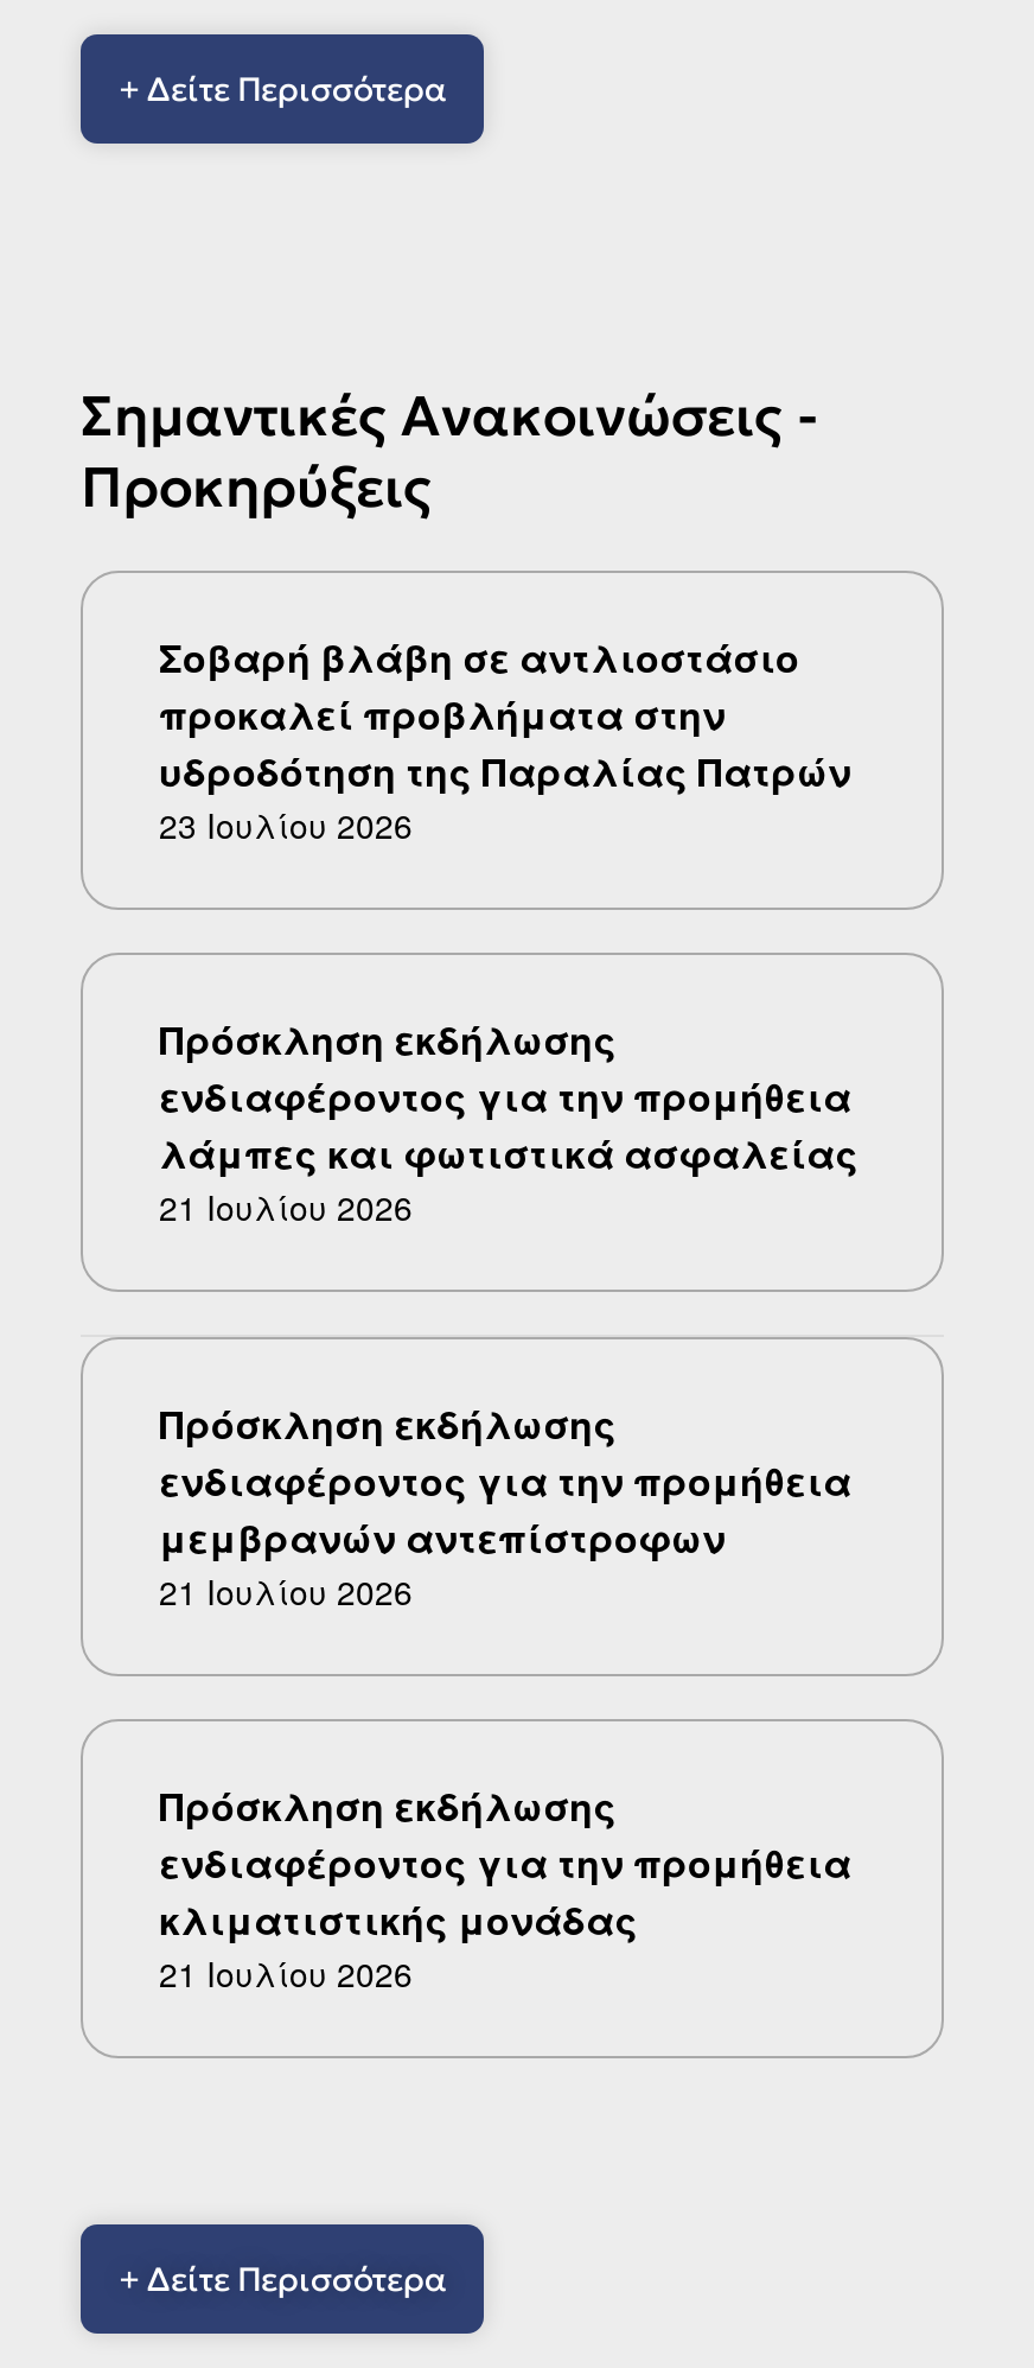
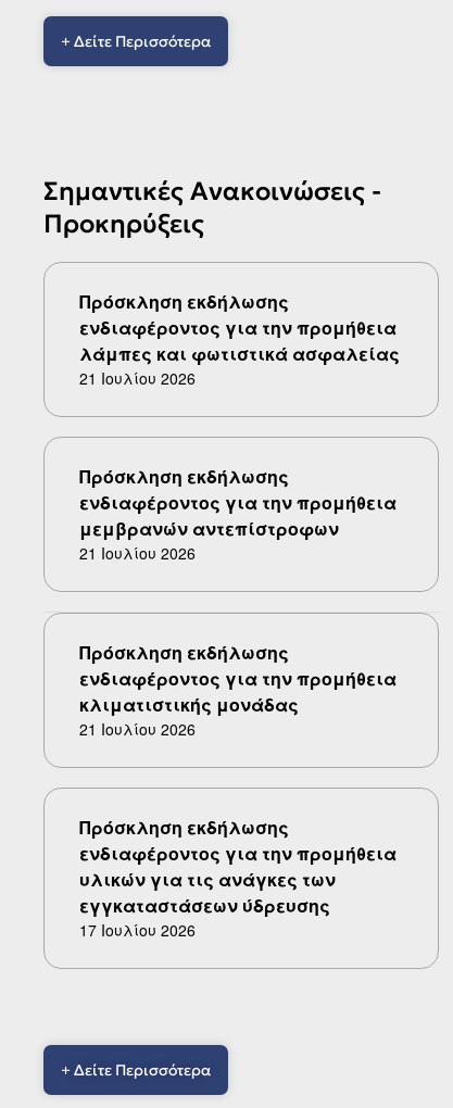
[159,629,851,848] Σοβαρή βλάβη σε αντλιοστάσιο | προκαλεί προβλήματα στην | υδροδότηση της Παραλίας Πατρών | 23 Ιουλίου 2026 -> none
moved [159,1011,859,1996] -> [79,289,400,739]: Πρόσκληση εκδήλωσης | ενδιαφέροντος για την προμήθεια | λάμπες και φωτιστικά ασφαλείας | ... | κλιματιστικής μονάδας | 21 Ιουλίου 2026
none -> [79,814,397,940] Πρόσκληση εκδήλωσης | ενδιαφέροντος για την προμήθεια | υλικών για τις ανάγκες των | εγγκαταστάσεων ύδρευσης | 17 Ιουλίου 2026

